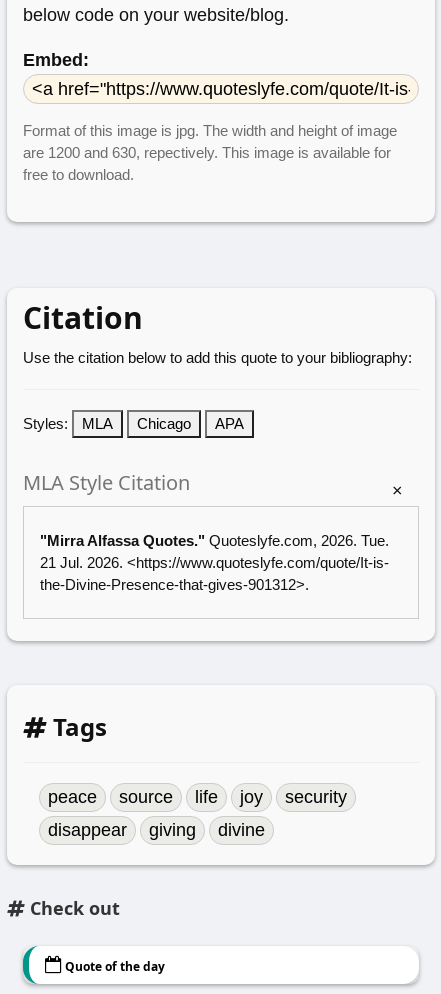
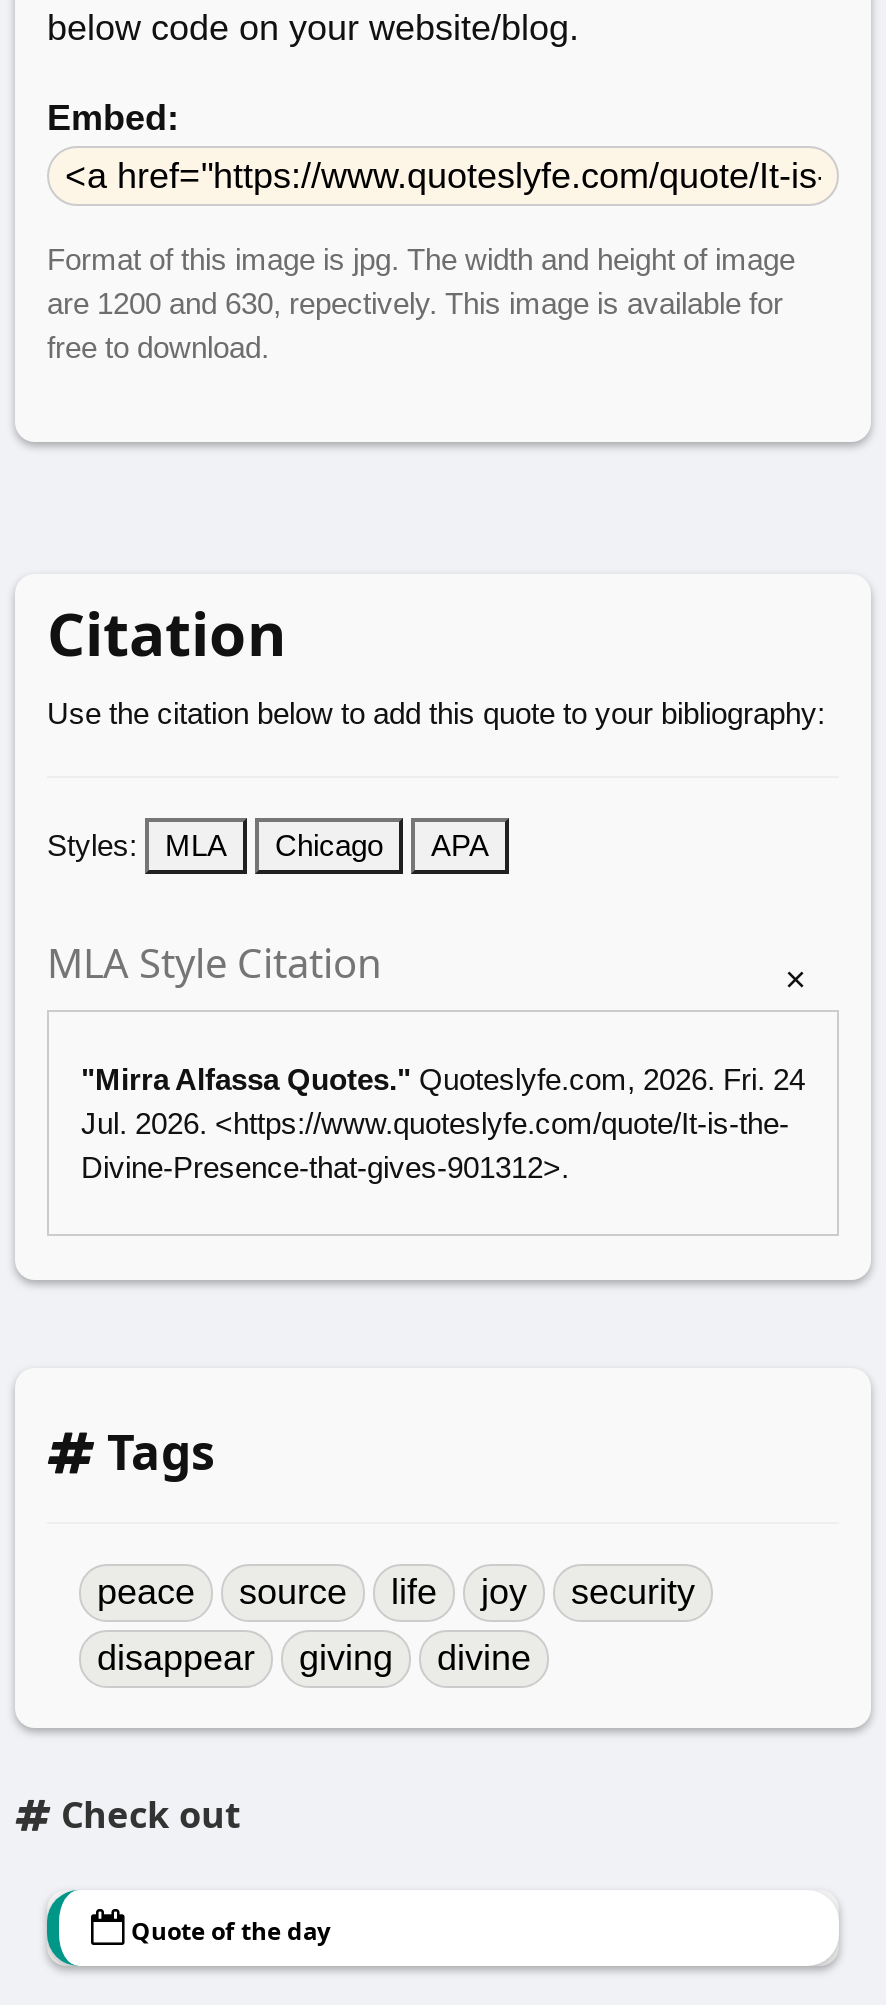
[40,532,389,593] "Mirra Alfassa Quotes." Quoteslyfe.com, 2026. Tue. | 21 Jul. 2026. <https://www.quoteslyfe.com/quote/It-is- | the-Divine-Presence-that-gives-901312>. -> [81,1061,805,1183] "Mirra Alfassa Quotes." Quoteslyfe.com, 2026. Fri. 24 | Jul. 2026. <https://www.quoteslyfe.com/quote/It-is-the- | Divine-Presence-that-gives-901312>.

